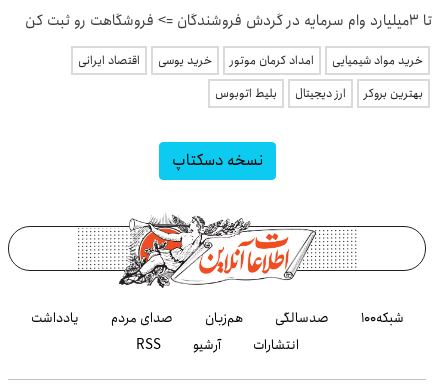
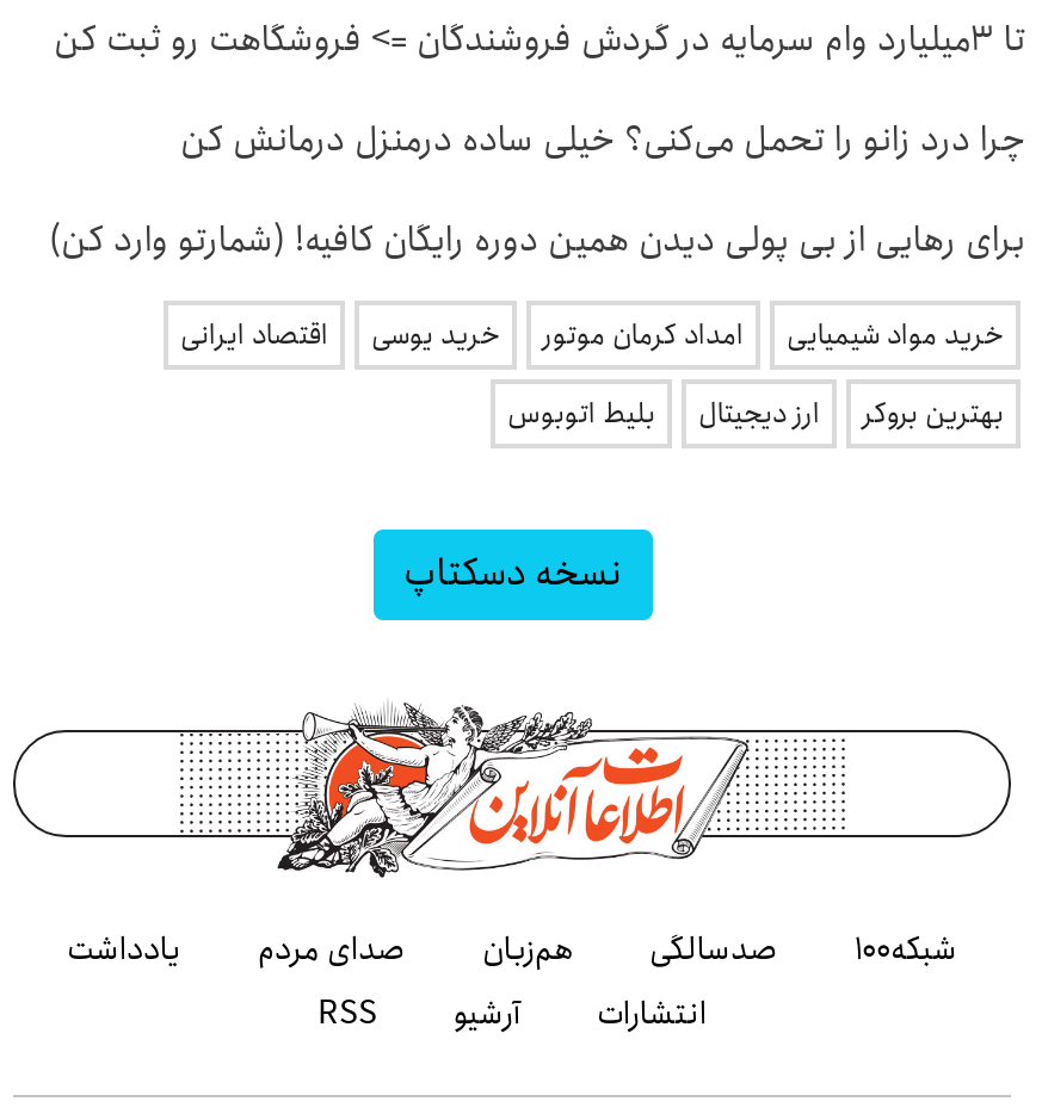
none -> [49,112,1025,270] چرا درد زانو را تحمل می‌کنی؟ خیلی ساده درمنزل درمانش کن | برای رهایی از بی پولی دیدن همین دوره رایگان کافیه! (شمارتو وارد کن)

